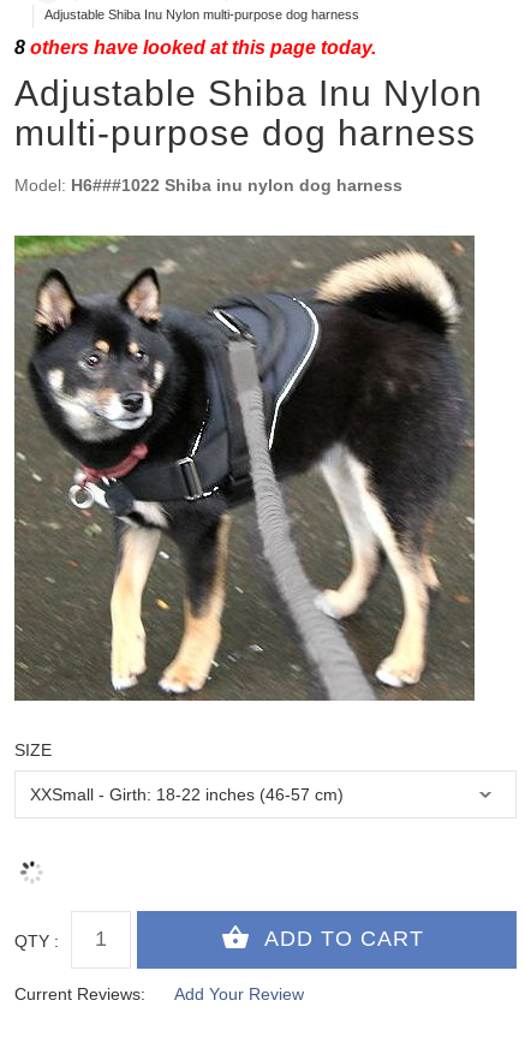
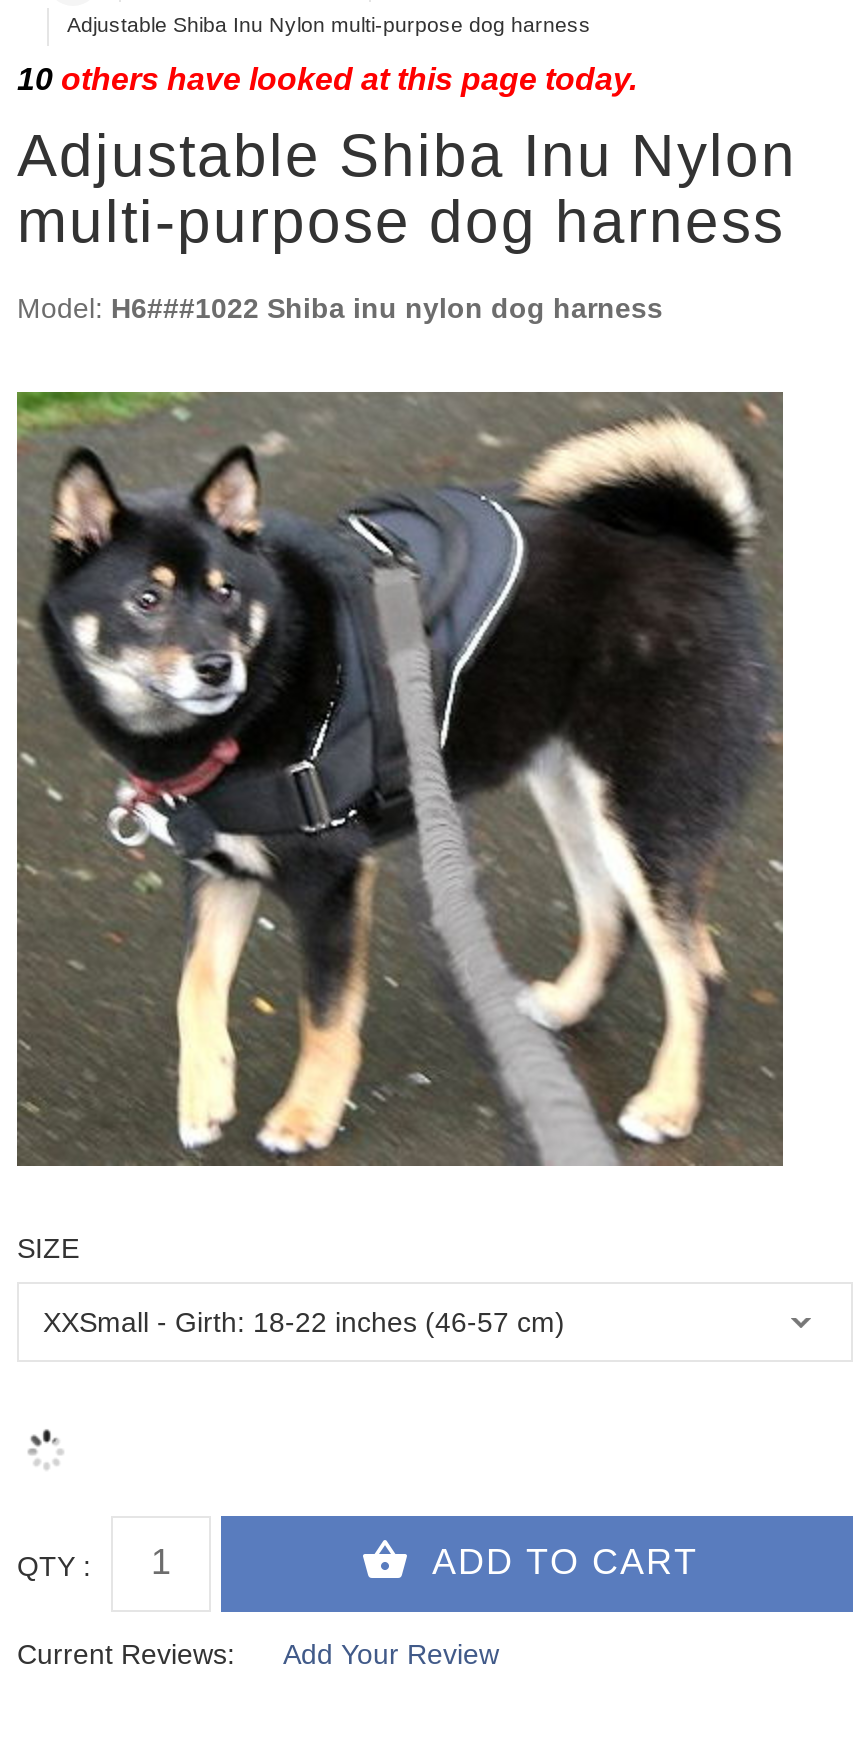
[14,37,376,58] 8 others have looked at this page today. -> [17,62,637,96] 10 others have looked at this page today.

